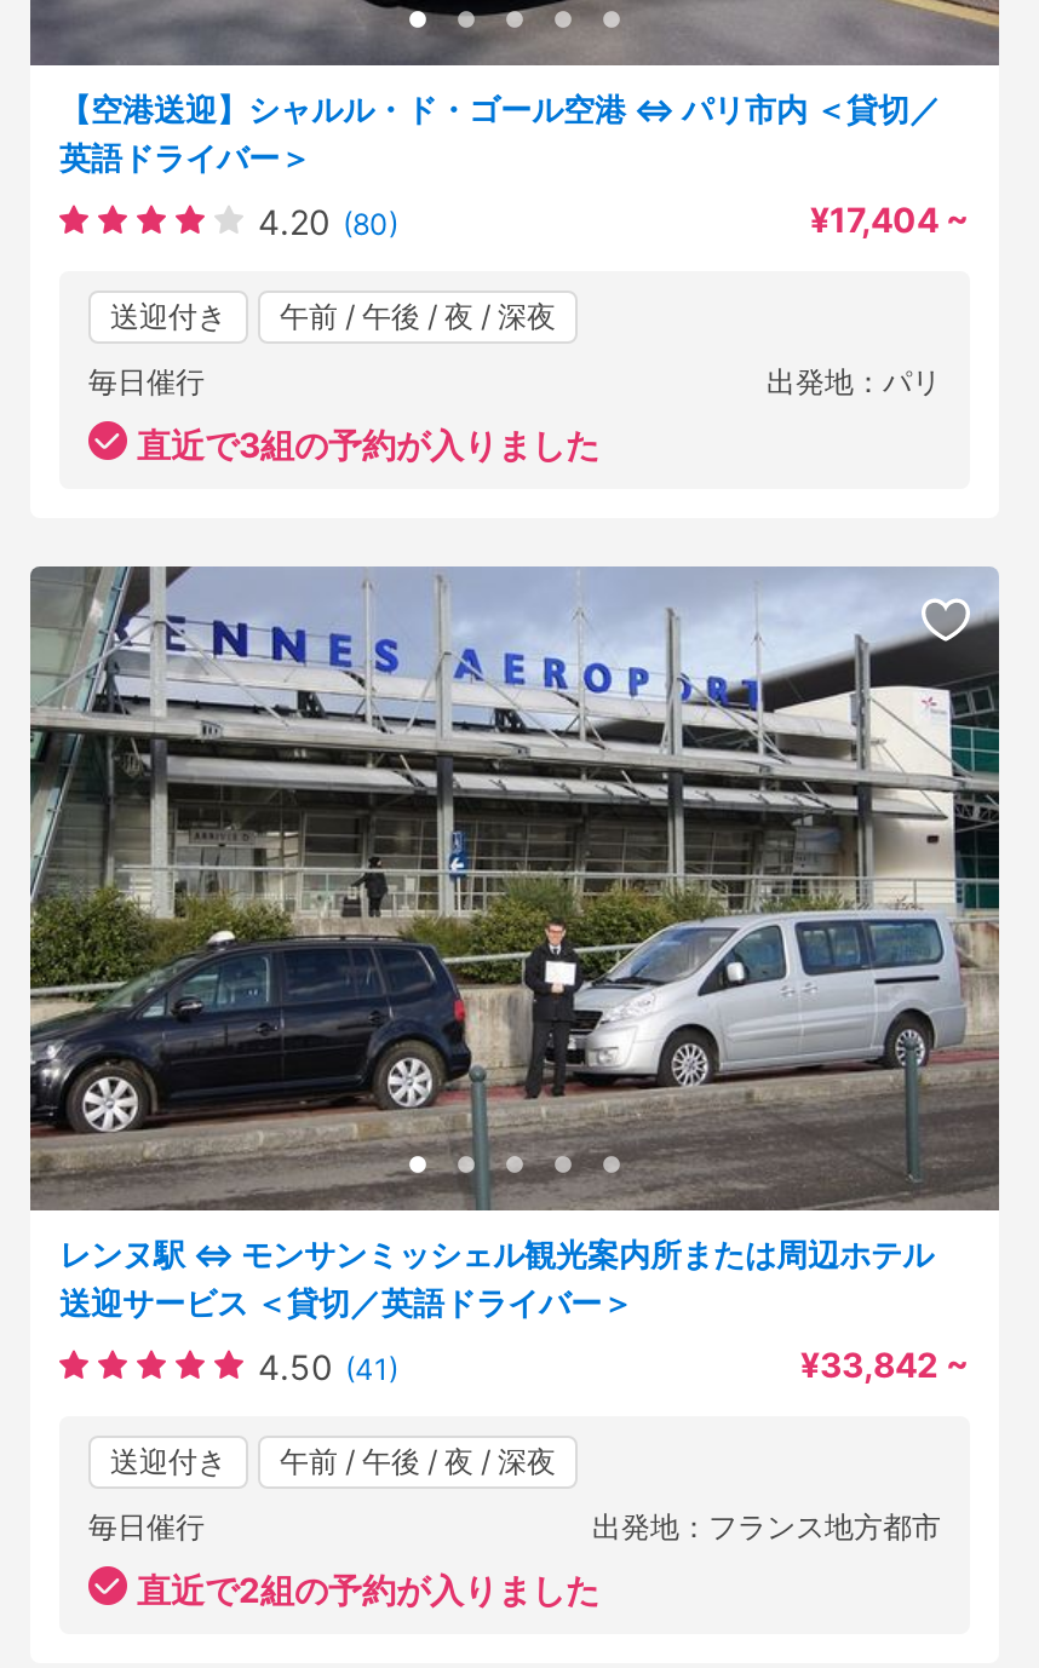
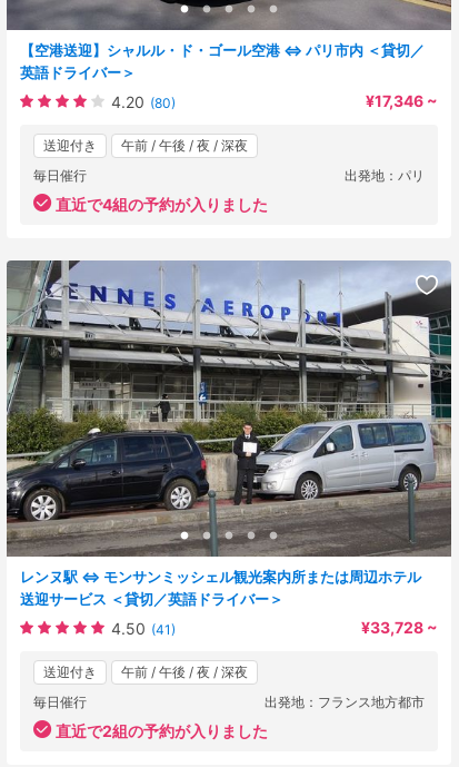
[810,198,970,239] ¥17,404 ~ -> [366,91,438,110] ¥17,346 ~
[137,423,599,464] 直近で3組の予約が入りました -> [56,194,268,213] 直近で4組の予約が入りました
[800,1344,970,1385] ¥33,842 ~ -> [361,618,438,637] ¥33,728 ~

